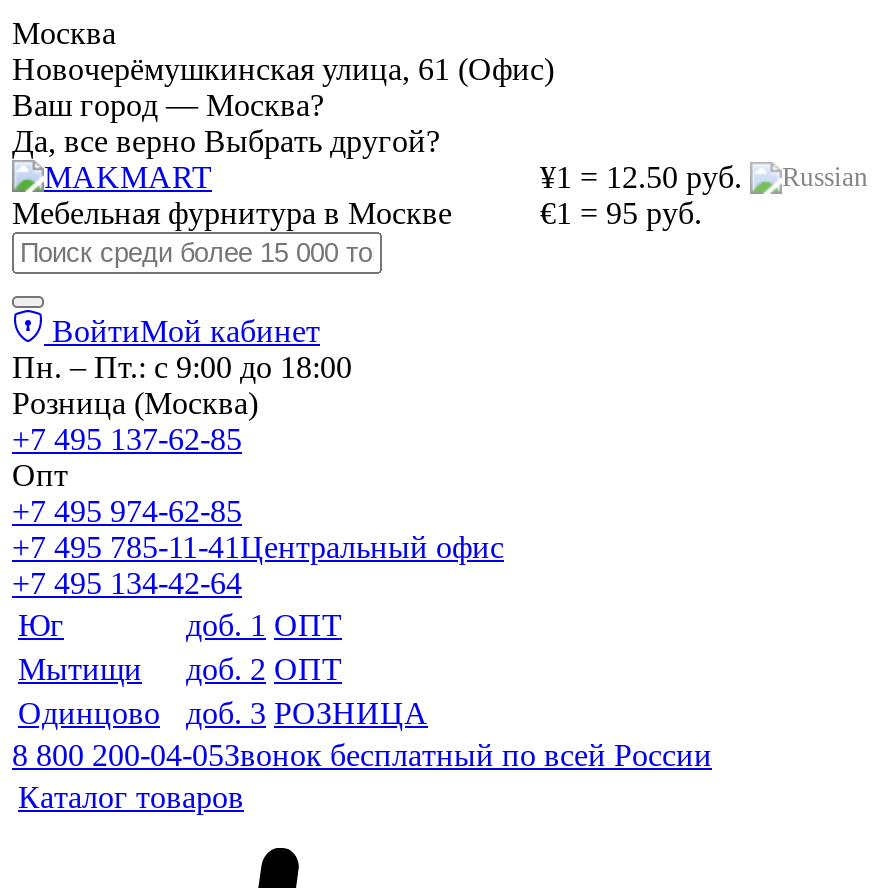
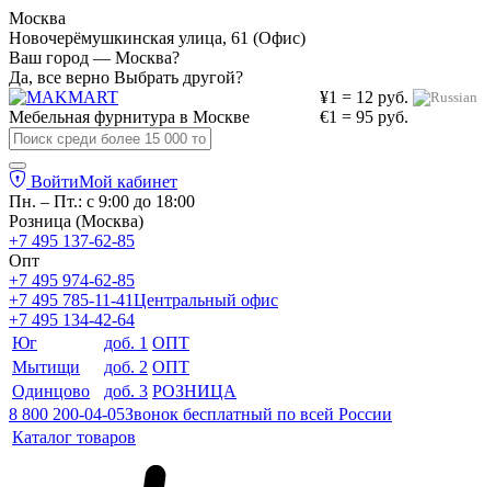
[540,160,742,194] ¥1 = 12.50 руб. -> [320,88,408,106] ¥1 = 12 руб.

